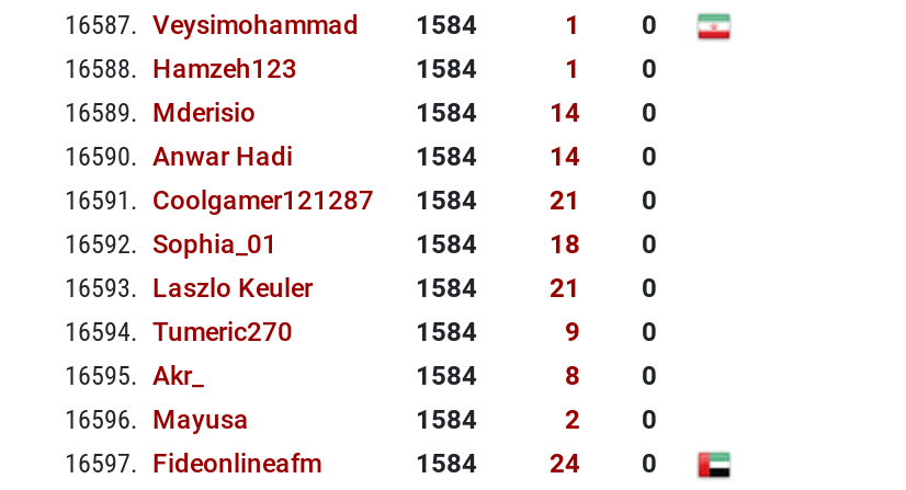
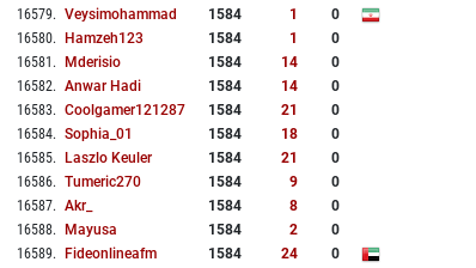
[65,10,359,41] 16587. Veysimohammad -> [17,6,177,23] 16579. Veysimohammad
[65,54,297,85] 16588. Hamzeh123 -> [17,30,144,47] 16580. Hamzeh123
[65,98,256,129] 16589. Mderisio -> [17,54,121,71] 16581. Mderisio
[65,142,293,173] 16590. Anwar Hadi -> [17,78,141,95] 16582. Anwar Hadi
[65,186,477,216] 16591. Coolgamer121287 1584 -> [17,102,242,119] 16583. Coolgamer121287 1584
[65,230,278,260] 16592. Sophia_01 -> [17,126,133,143] 16584. Sophia_01
[65,273,313,304] 16593. Laszlo Keuler -> [17,150,152,167] 16585. Laszlo Keuler
[65,317,293,348] 16594. Tumeric270 -> [17,174,141,190] 16586. Tumeric270
[65,361,203,392] 16595. Akr_ -> [17,198,92,214] 16587. Akr_
[65,405,249,436] 16596. Mayusa -> [17,222,117,238] 16588. Mayusa
[65,449,321,479] 16597. Fideonlineafm -> [17,246,157,262] 16589. Fideonlineafm

